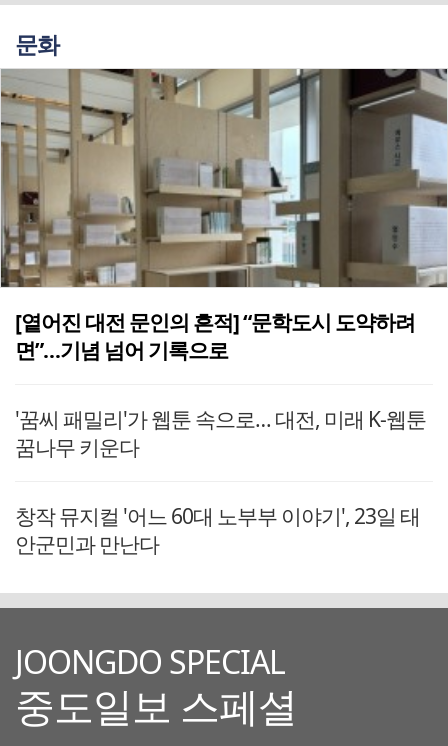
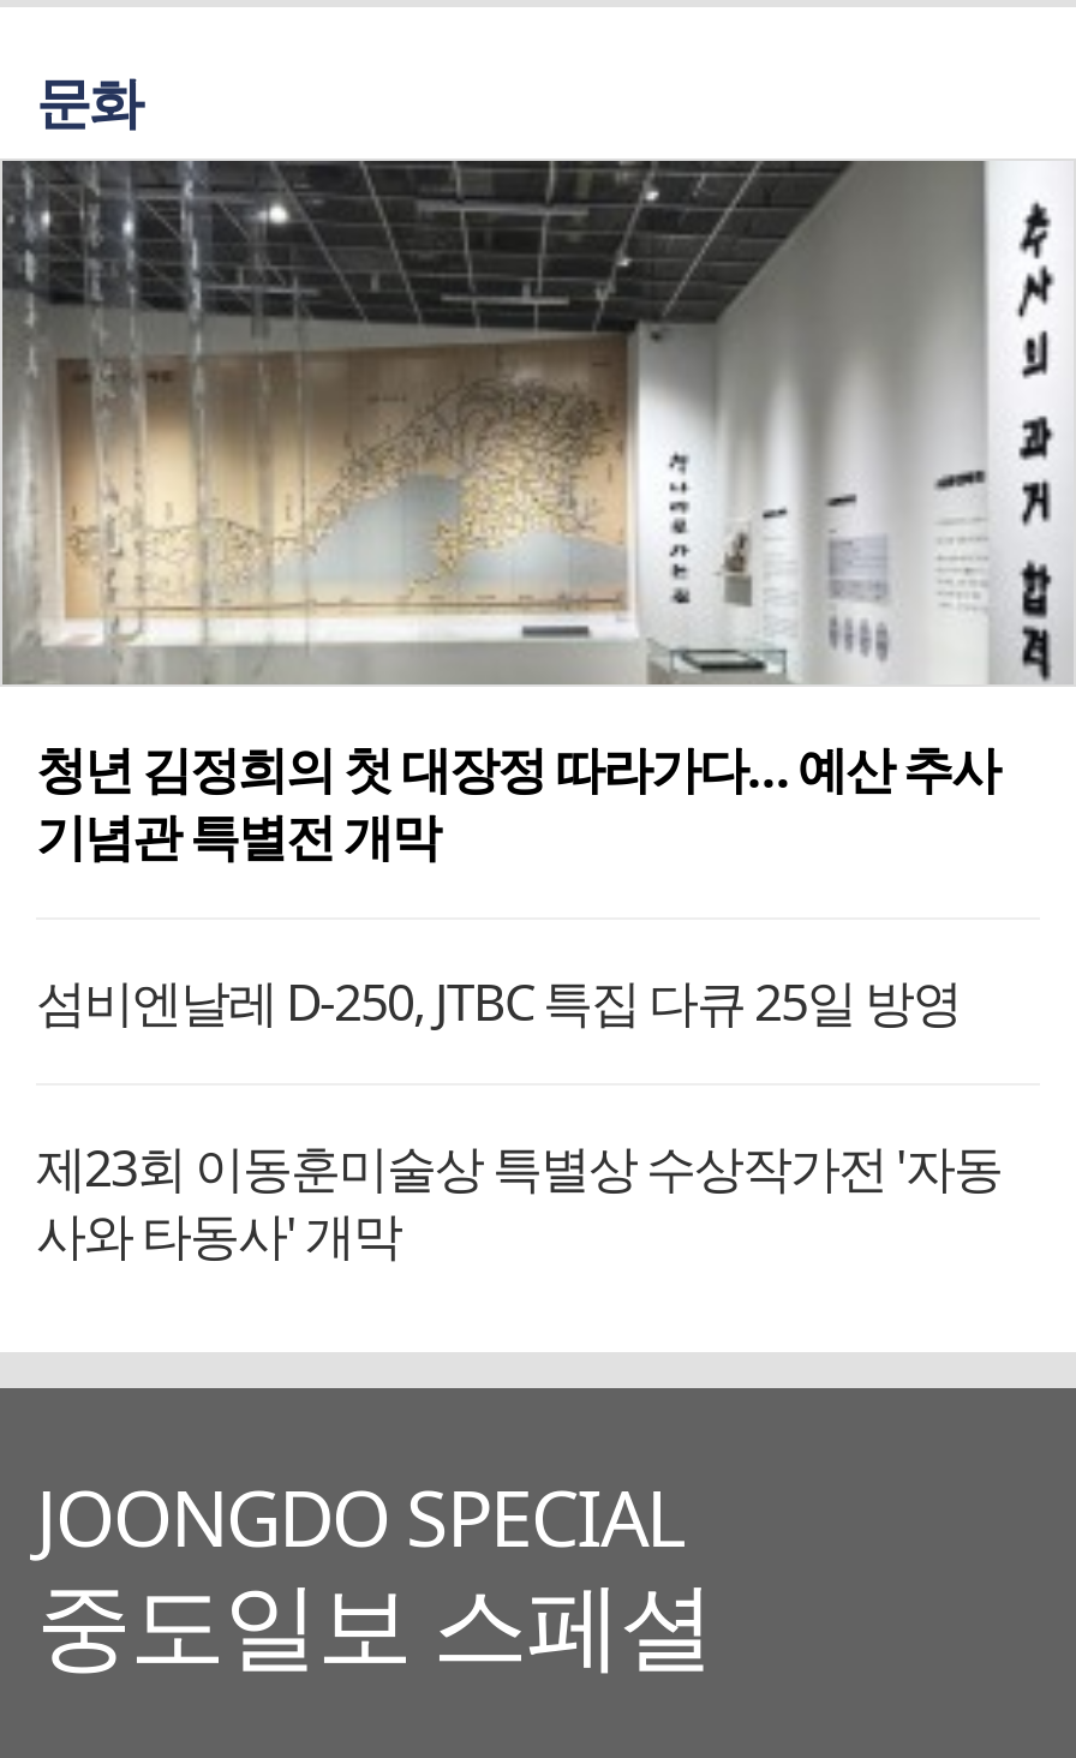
[3,68,445,364] [image] | [옅어진 대전 문인의 흔적] “문학도시 도약하려 | 면”…기념 넘어 기록으로 -> [7,159,1069,869] [image] | 청년 김정희의 첫 대장정 따라가다… 예산 추사 | 기념관 특별전 개막
[15,405,426,461] '꿈씨 패밀리'가 웹툰 속으로… 대전, 미래 K-웹툰 | 꿈나무 키운다 -> [36,967,961,1035] 섬비엔날레 D-250, JTBC 특집 다큐 25일 방영
[15,502,420,558] 창작 뮤지컬 '어느 60대 노부부 이야기', 23일 태 | 안군민과 만난다 -> [36,1133,1002,1268] 제23회 이동훈미술상 특별상 수상작가전 '자동 | 사와 타동사' 개막

